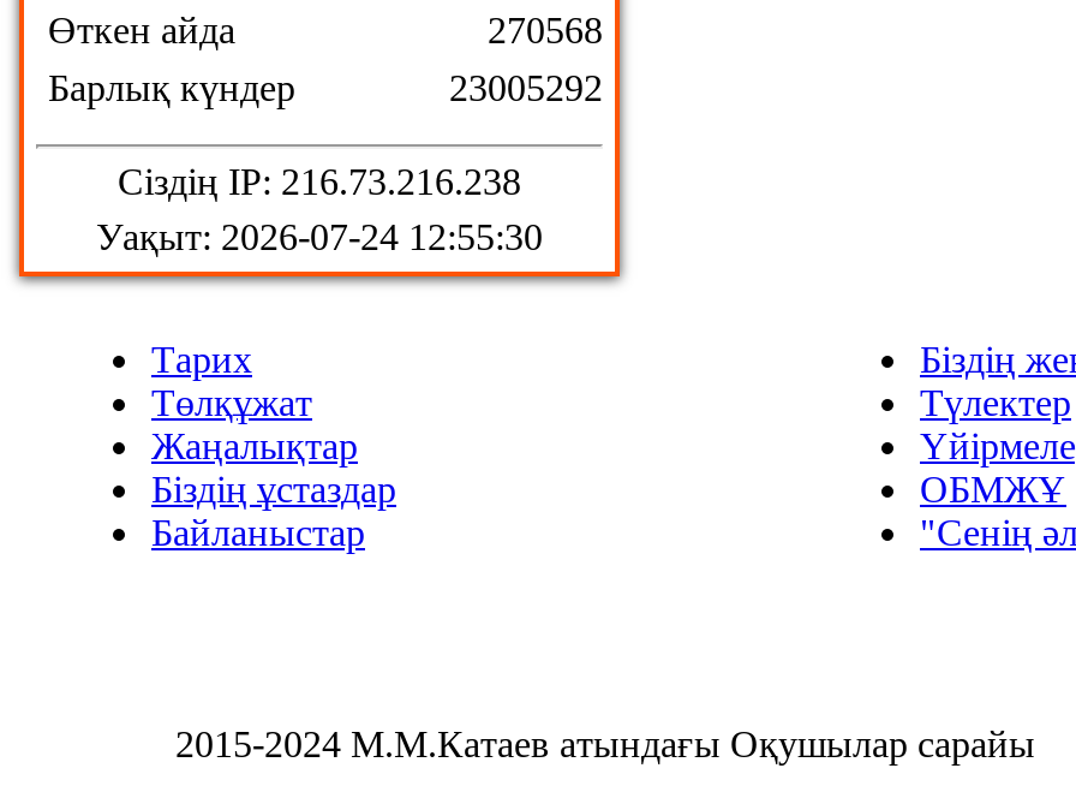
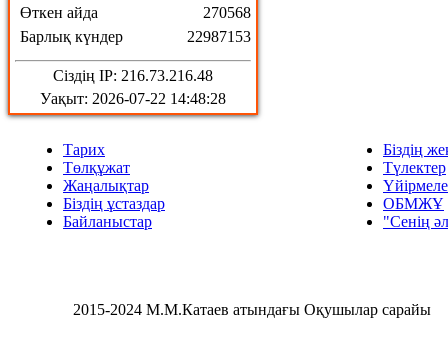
[449,66,603,107] 23005292 -> [187,28,251,45] 22987153
[118,160,521,201] Сіздің IP: 216.73.216.238 -> [53,67,213,84] Сіздің IP: 216.73.216.48
[96,215,543,256] Уақыт: 2026-07-24 12:55:30 -> [40,90,226,107] Уақыт: 2026-07-22 14:48:28

